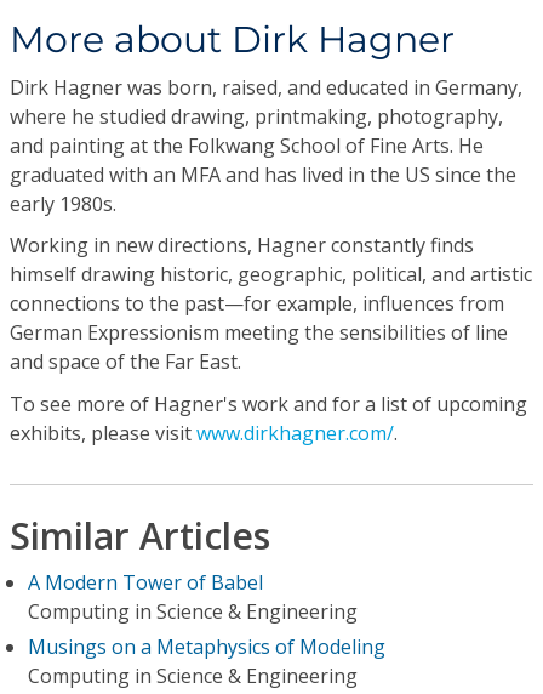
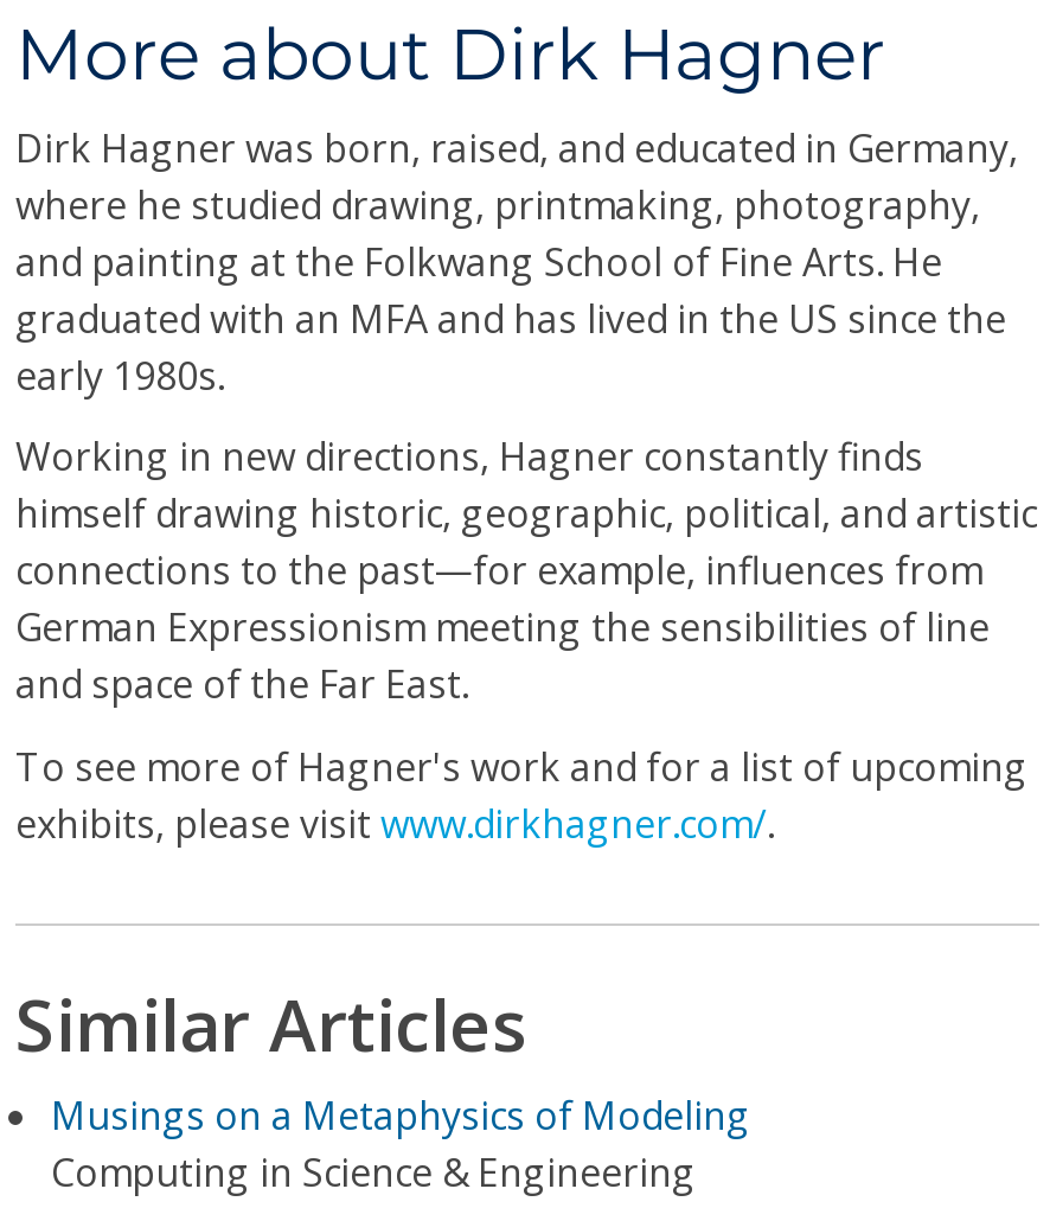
[28,569,358,625] A Modern Tower of Babel | Computing in Science & Engineering -> none

